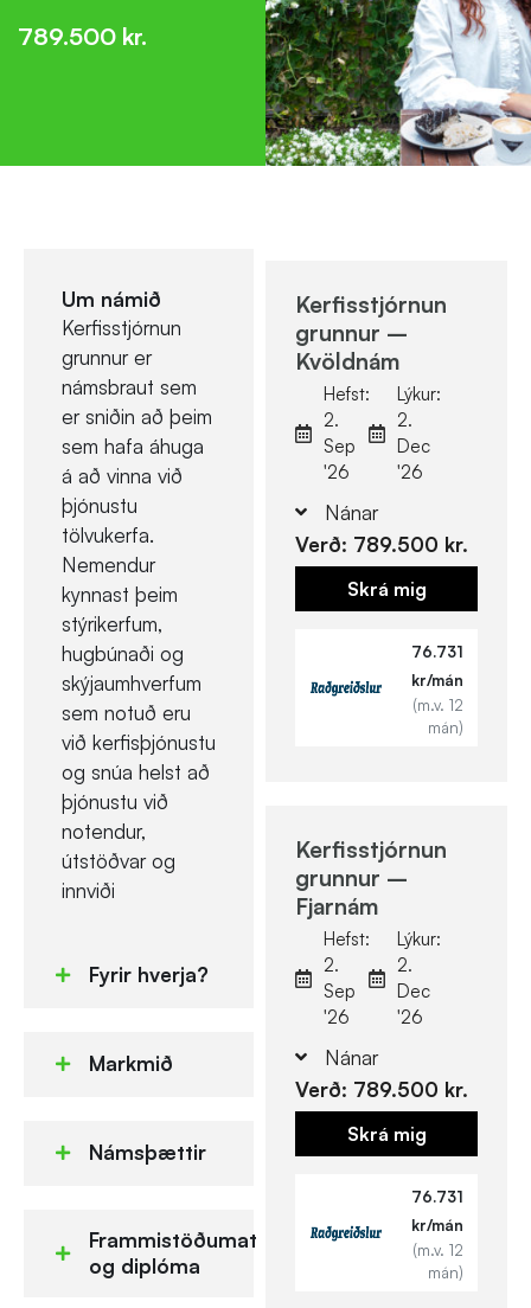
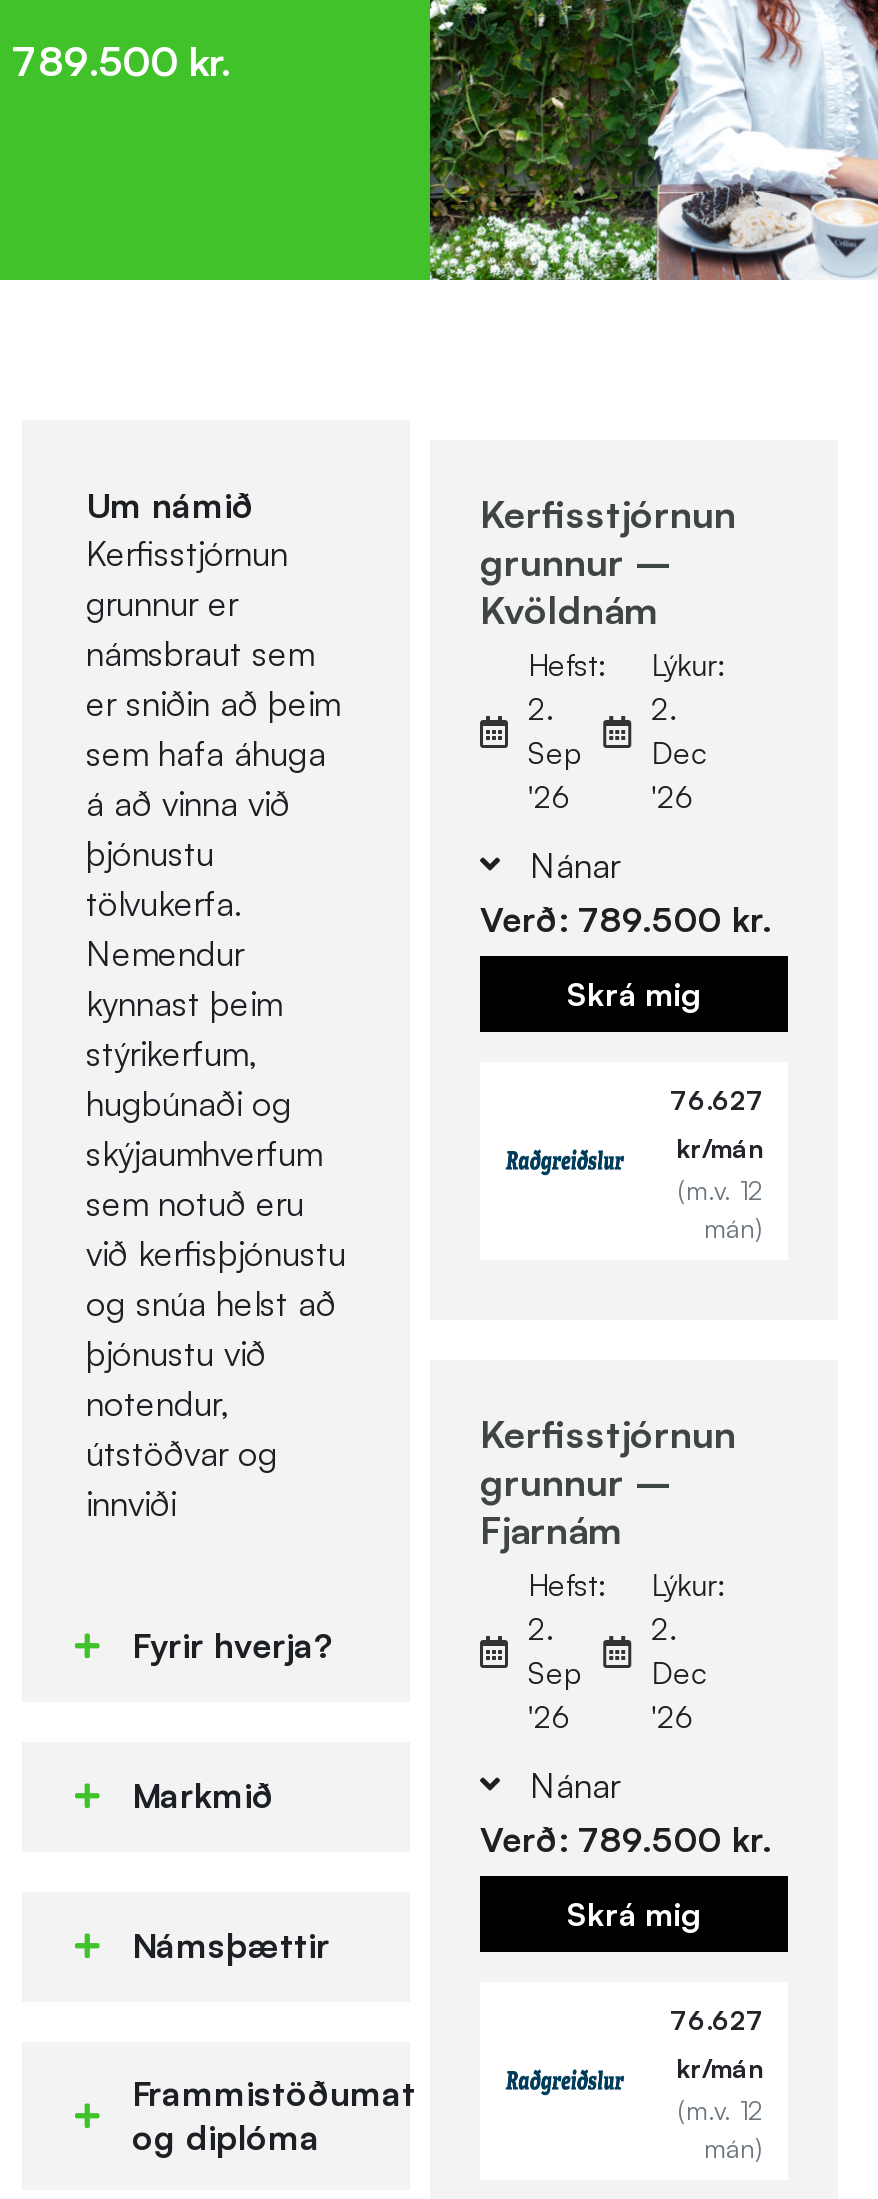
[411,642,463,661] 76.731 -> [670,1083,764,1115] 76.627
[411,1187,463,1206] 76.731 -> [670,2003,764,2035] 76.627

